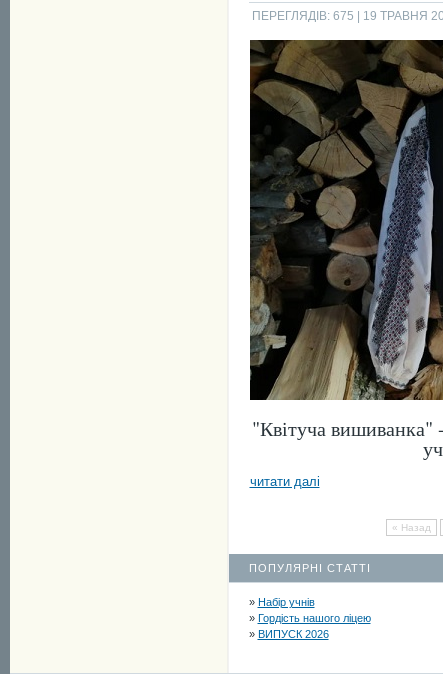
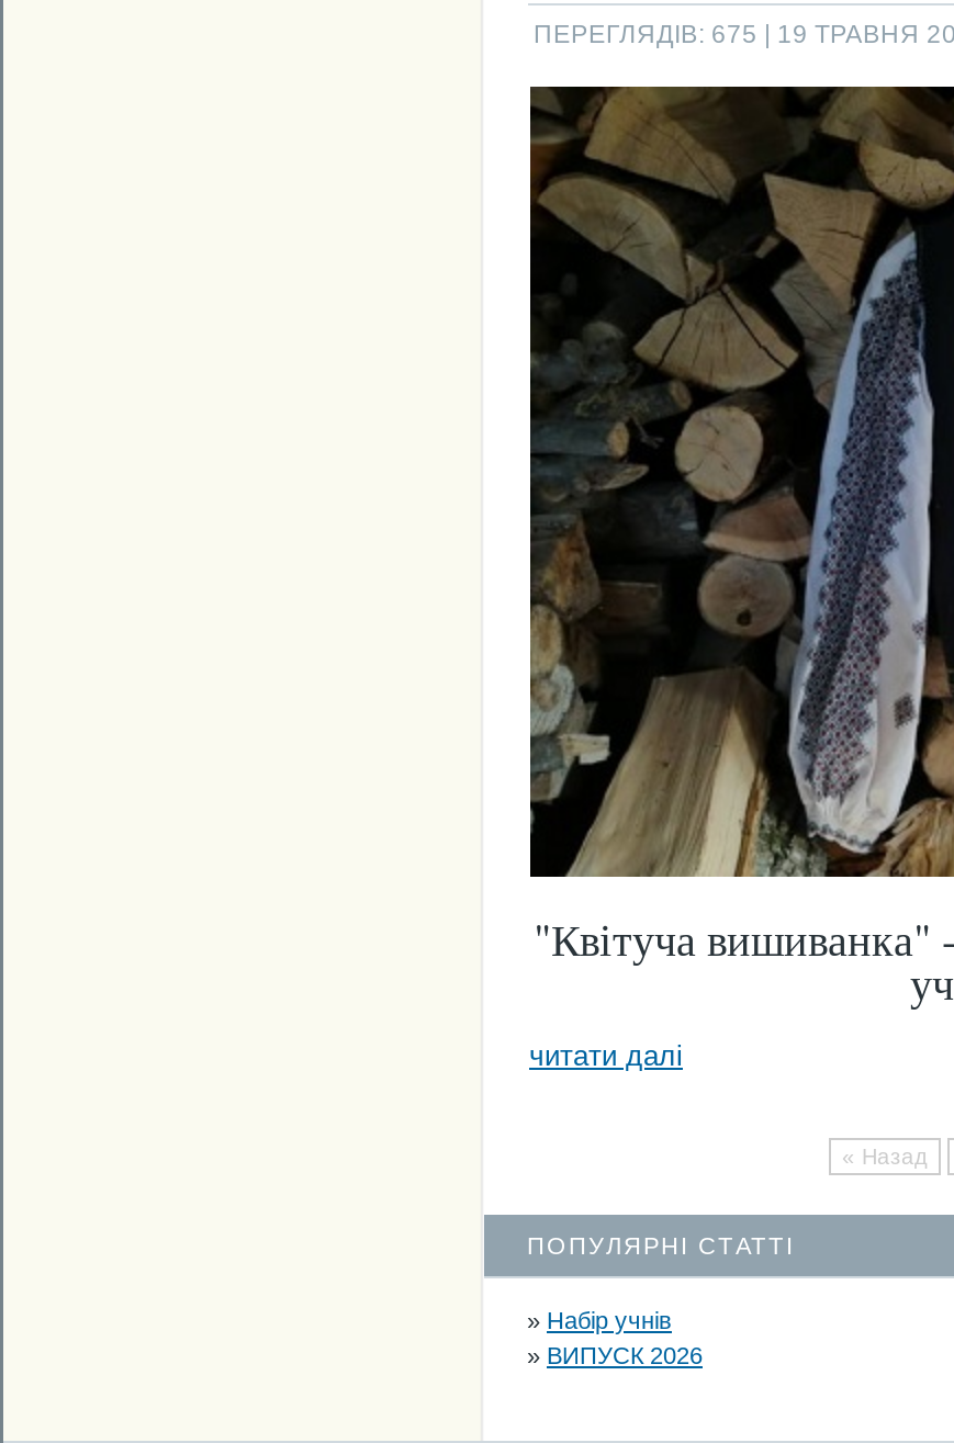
[248,612,370,624] » Гордість нашого ліцею -> none

